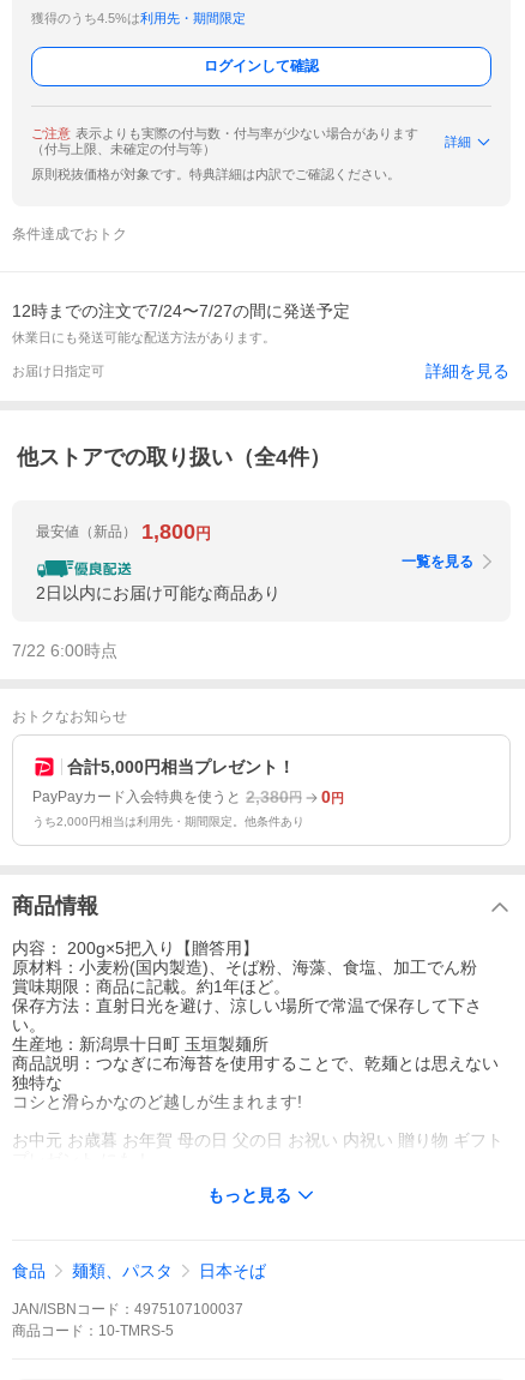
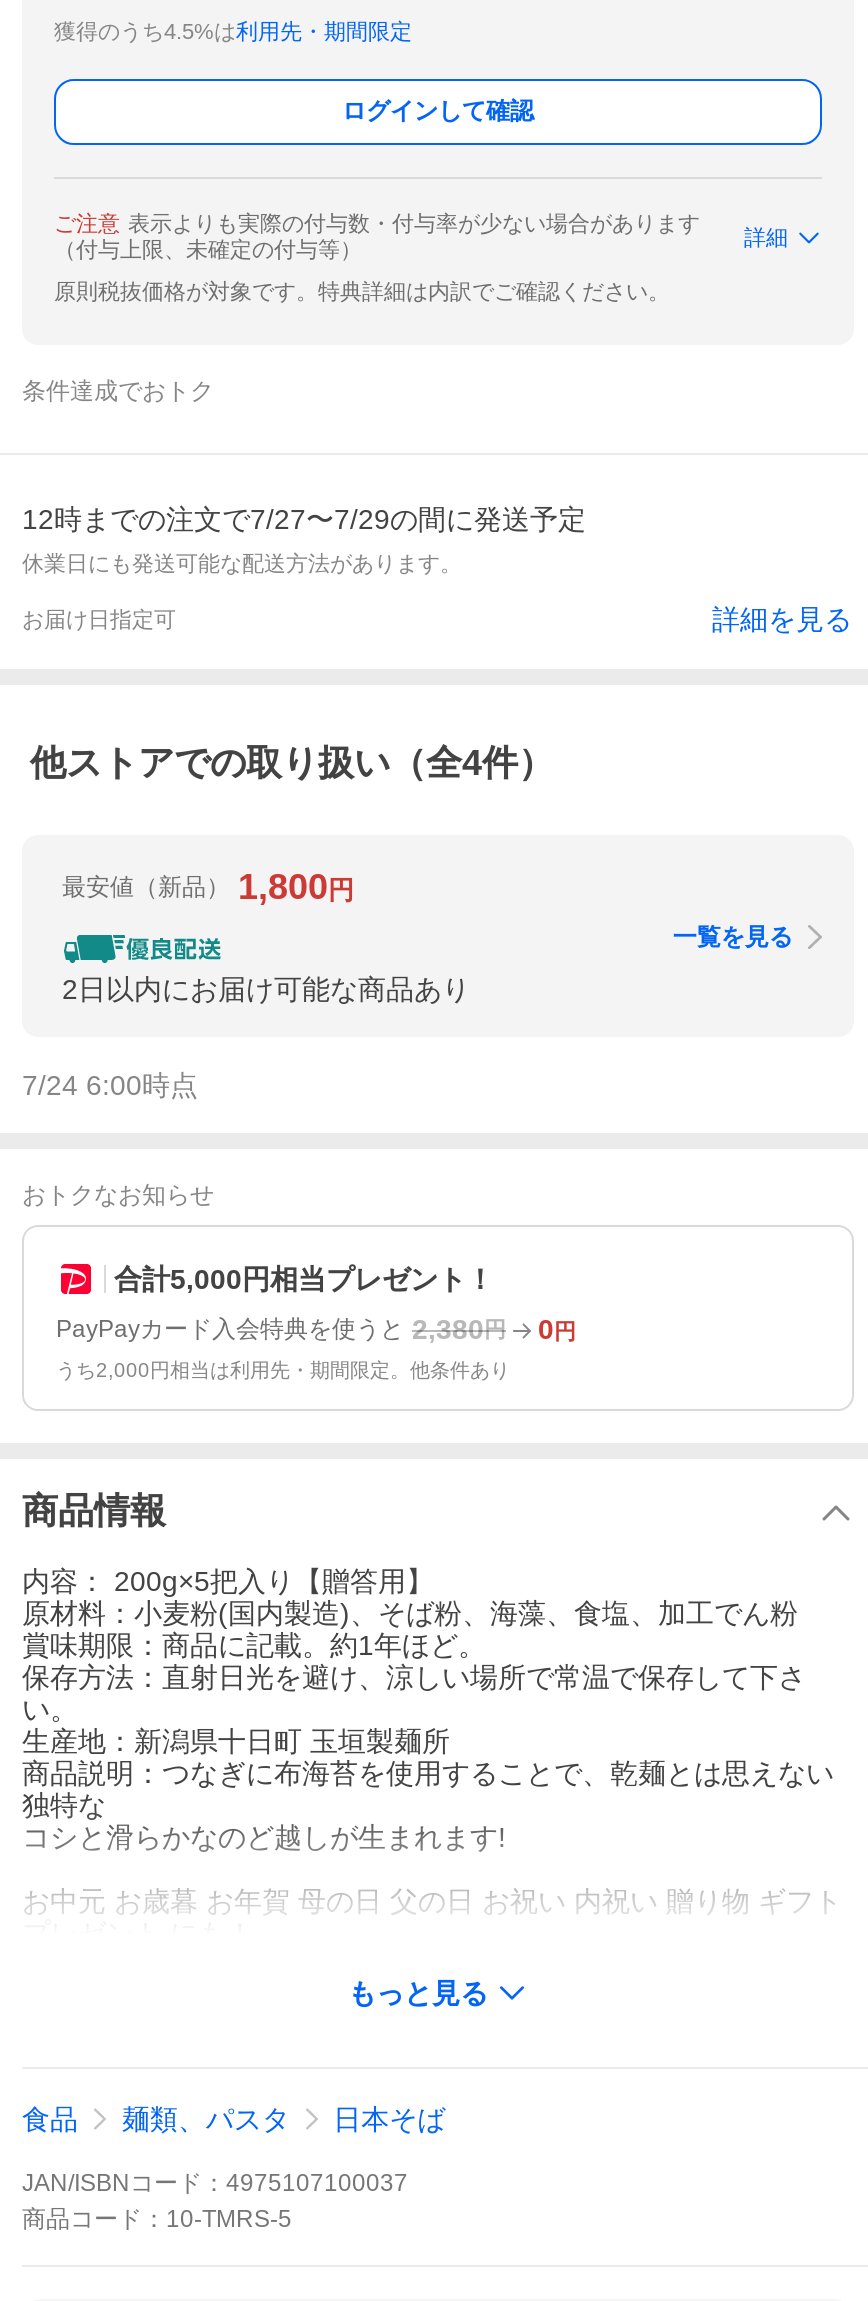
[12,301,350,320] 12時までの注文で7/24〜7/27の間に発送予定 -> [22,503,586,535] 12時までの注文で7/27〜7/29の間に発送予定
[12,641,117,660] 7/22 6:00時点 -> [22,1070,198,1102] 7/24 6:00時点

